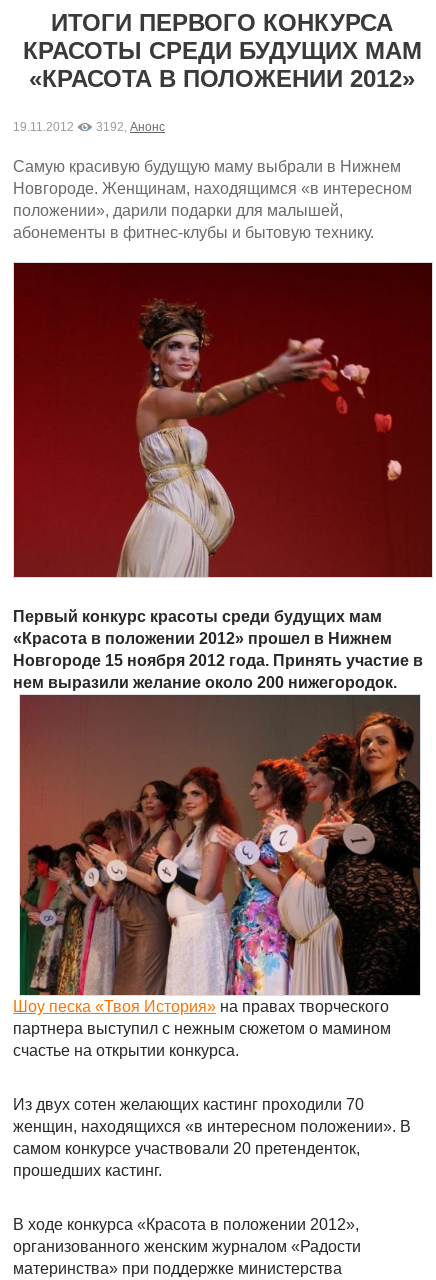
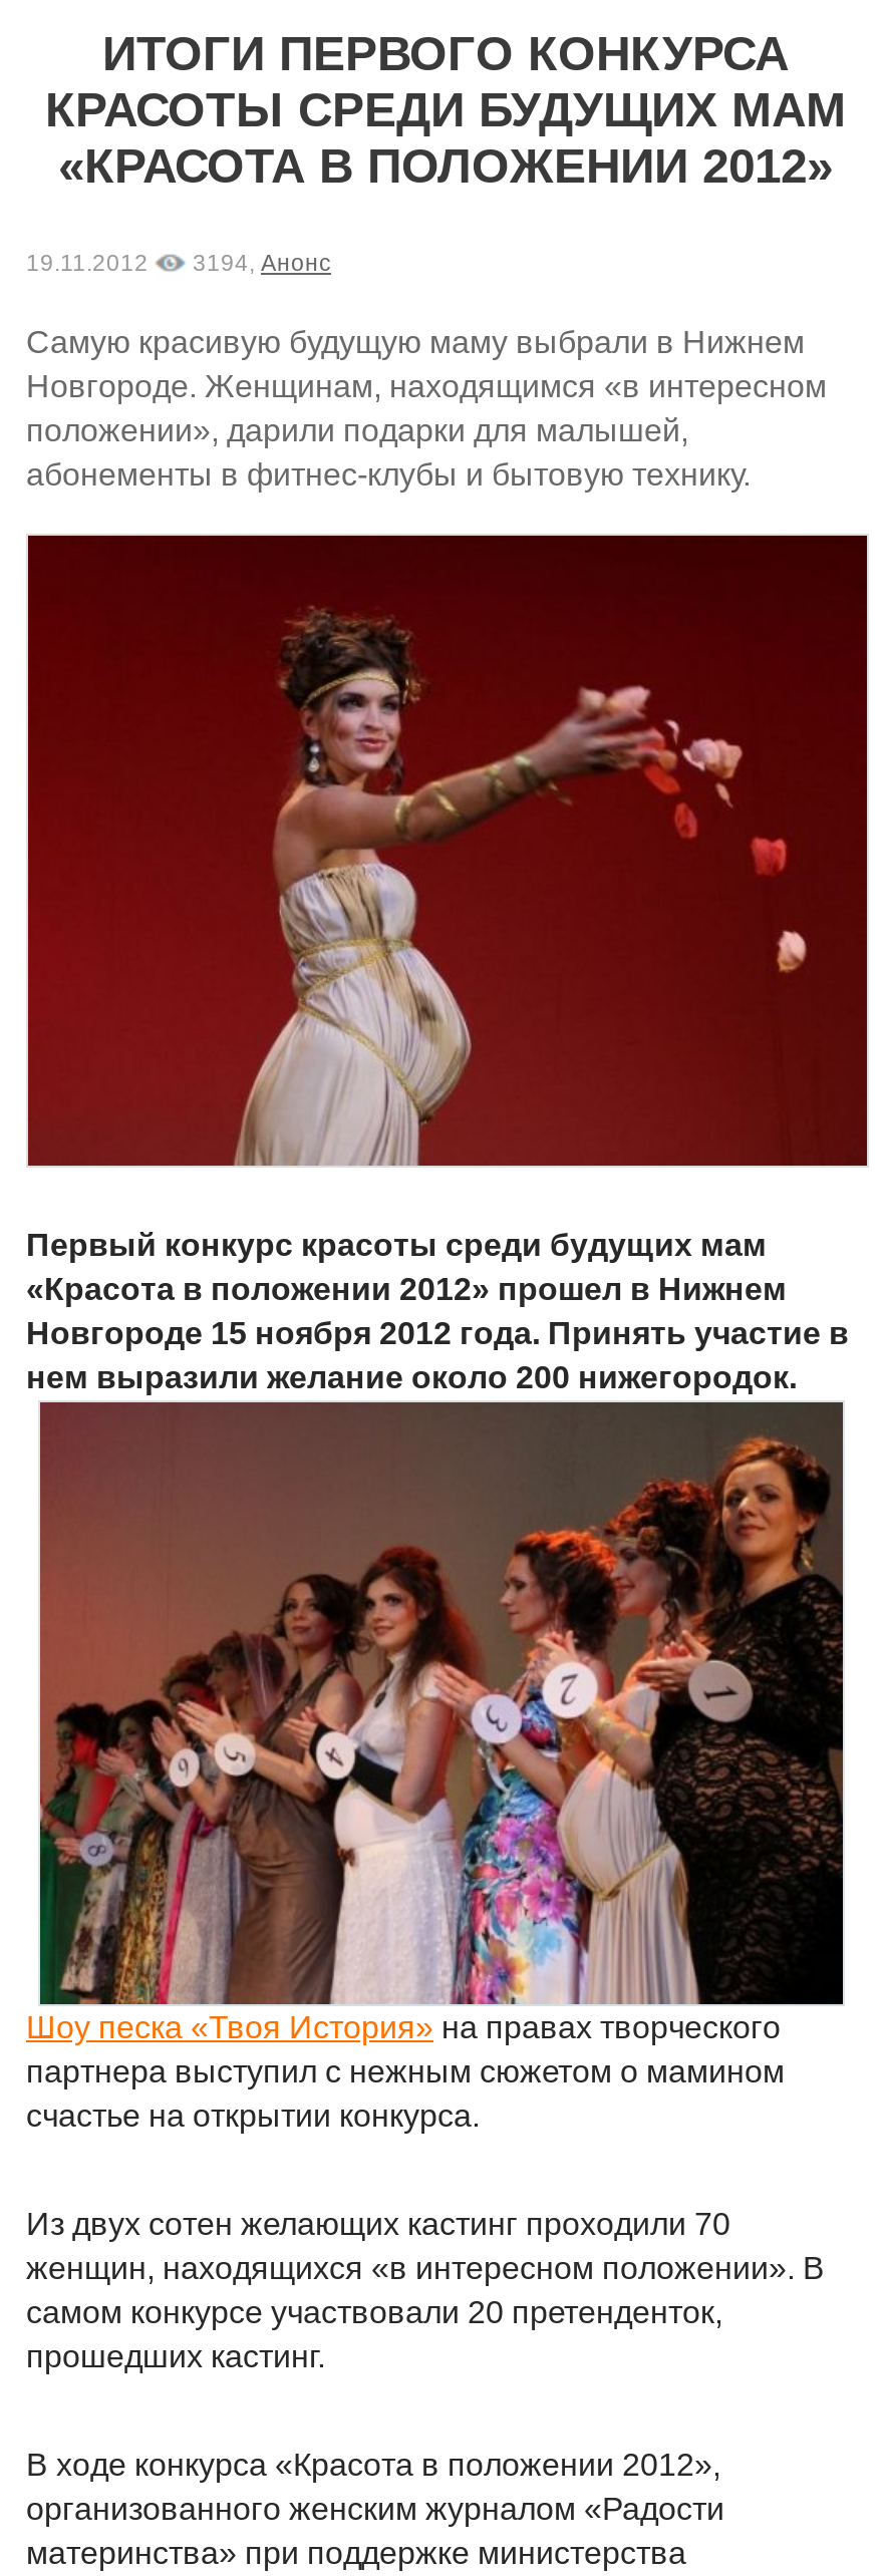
[13,120,165,133] 19.11.2012 3192, Анонс -> [26,249,331,275] 19.11.2012 3194, Анонс

